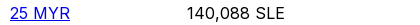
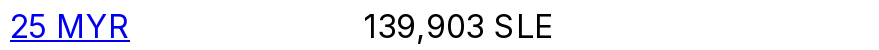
[187,3,285,23] 140,088 SLE -> [364,6,554,46] 139,903 SLE

